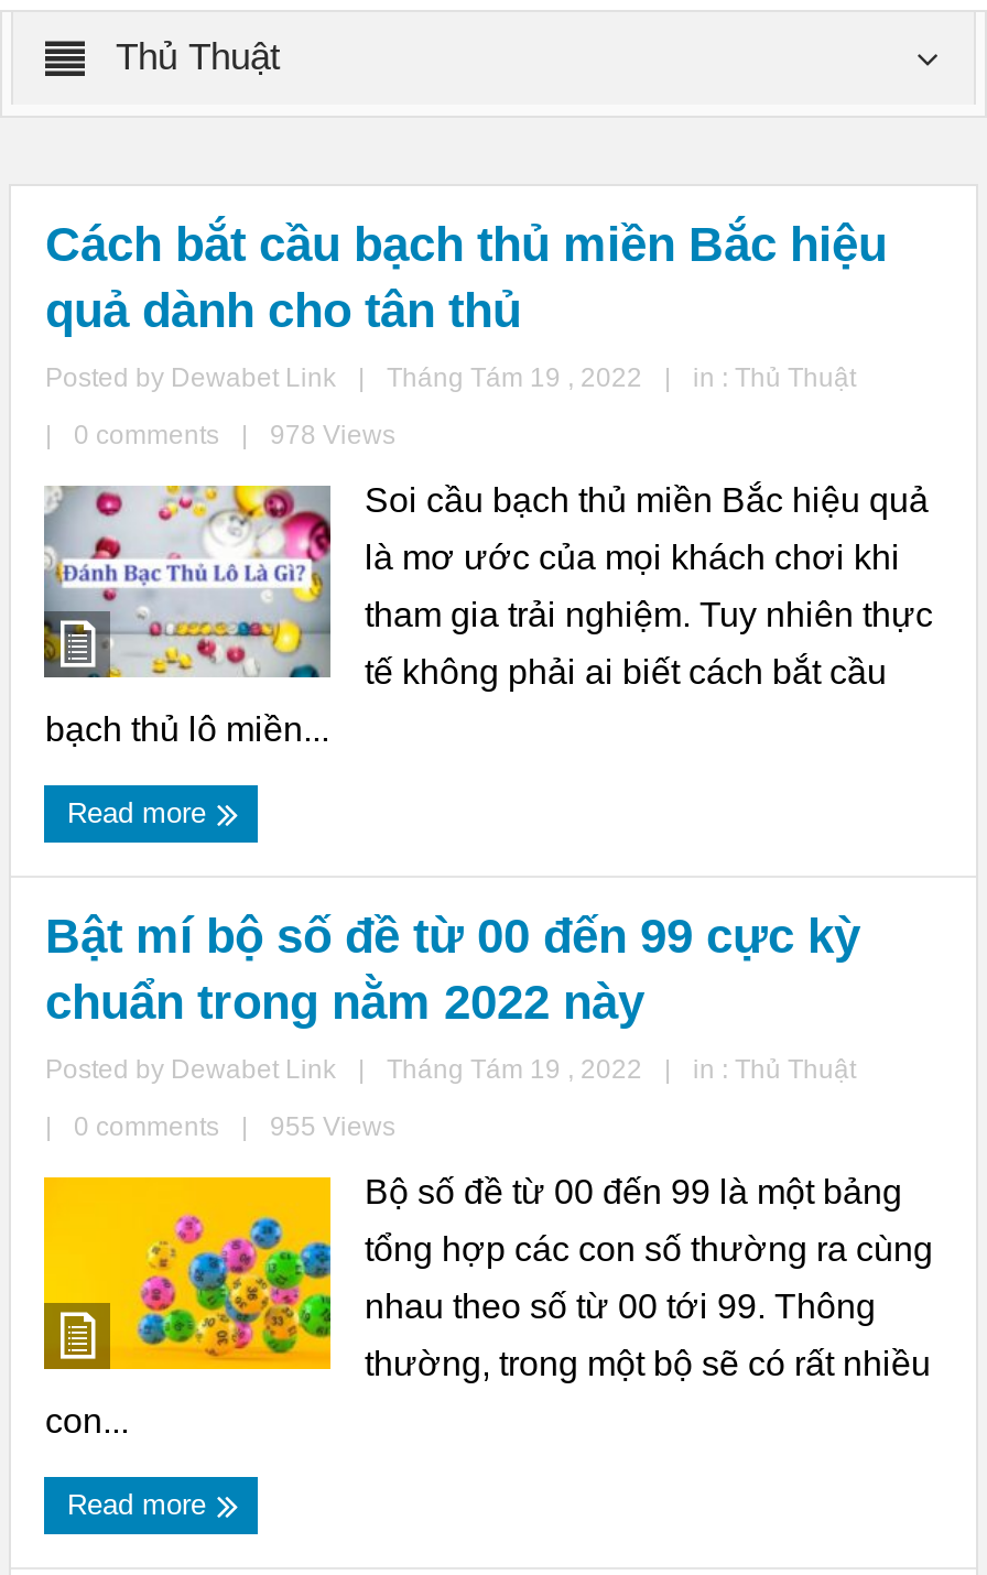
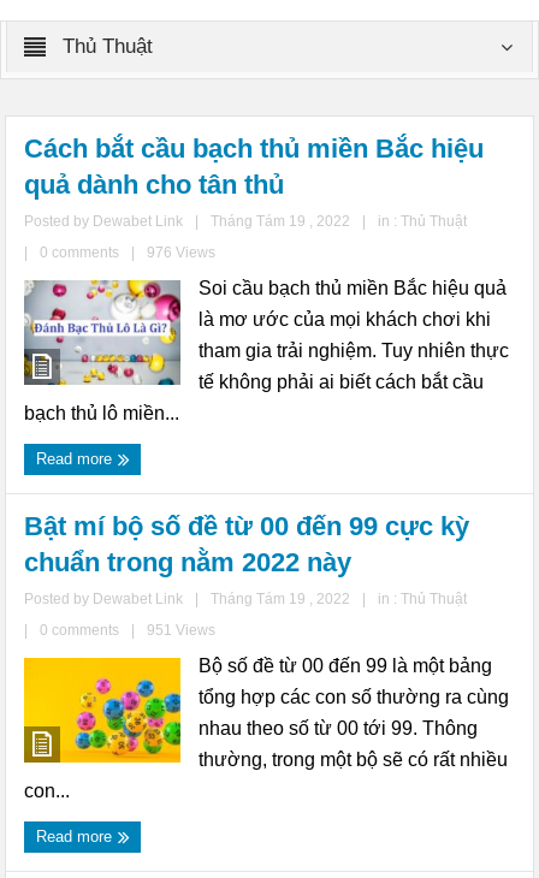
[270,420,395,450] 978 Views -> [147,244,216,261] 976 Views
[270,1111,395,1142] 955 Views -> [147,622,216,639] 951 Views

